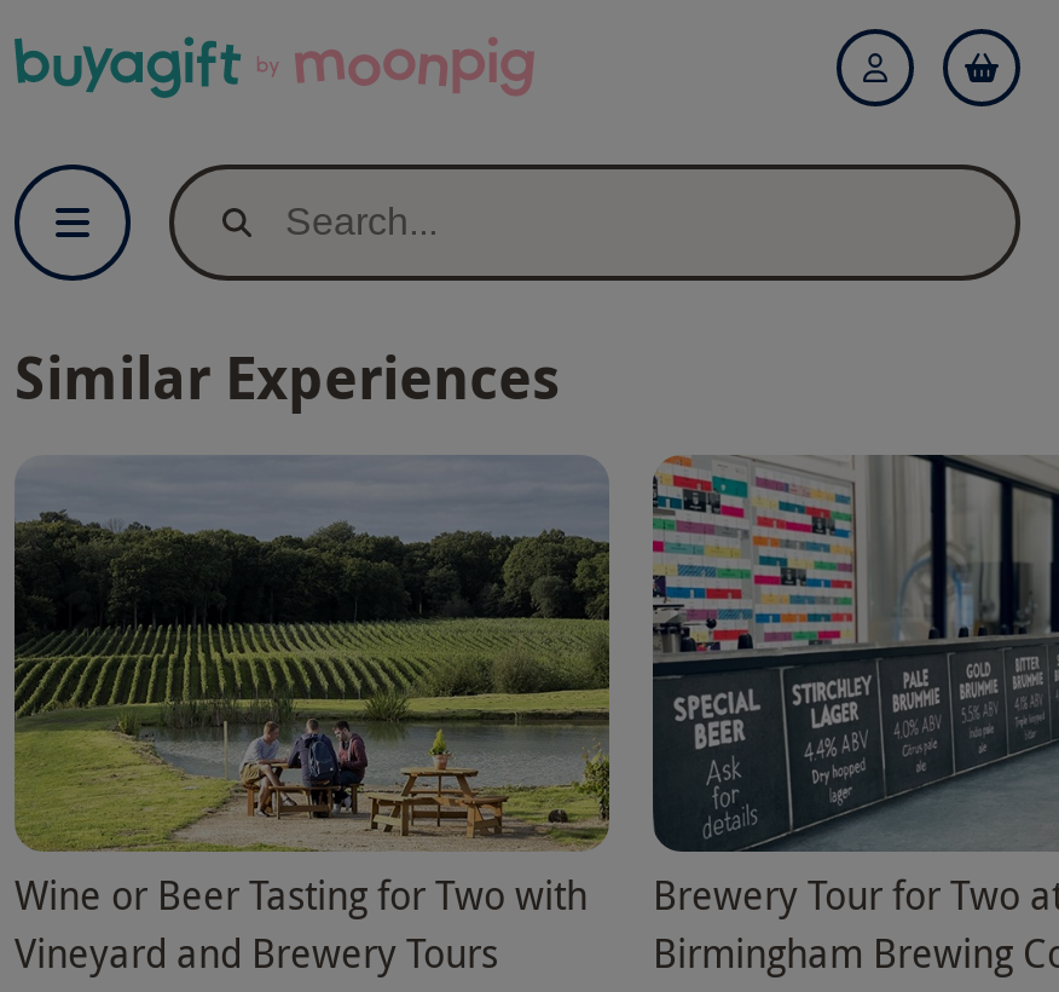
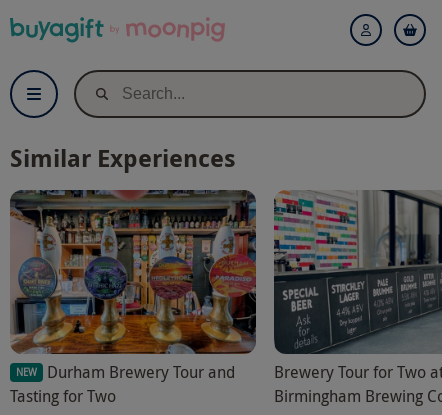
[12,455,612,980] [image] | Wine or Beer Tasting for Two with | Vineyard and Brewery Tours -> [9,189,257,407] [image] | NEW | Durham Brewery Tour and | Tasting for Two

